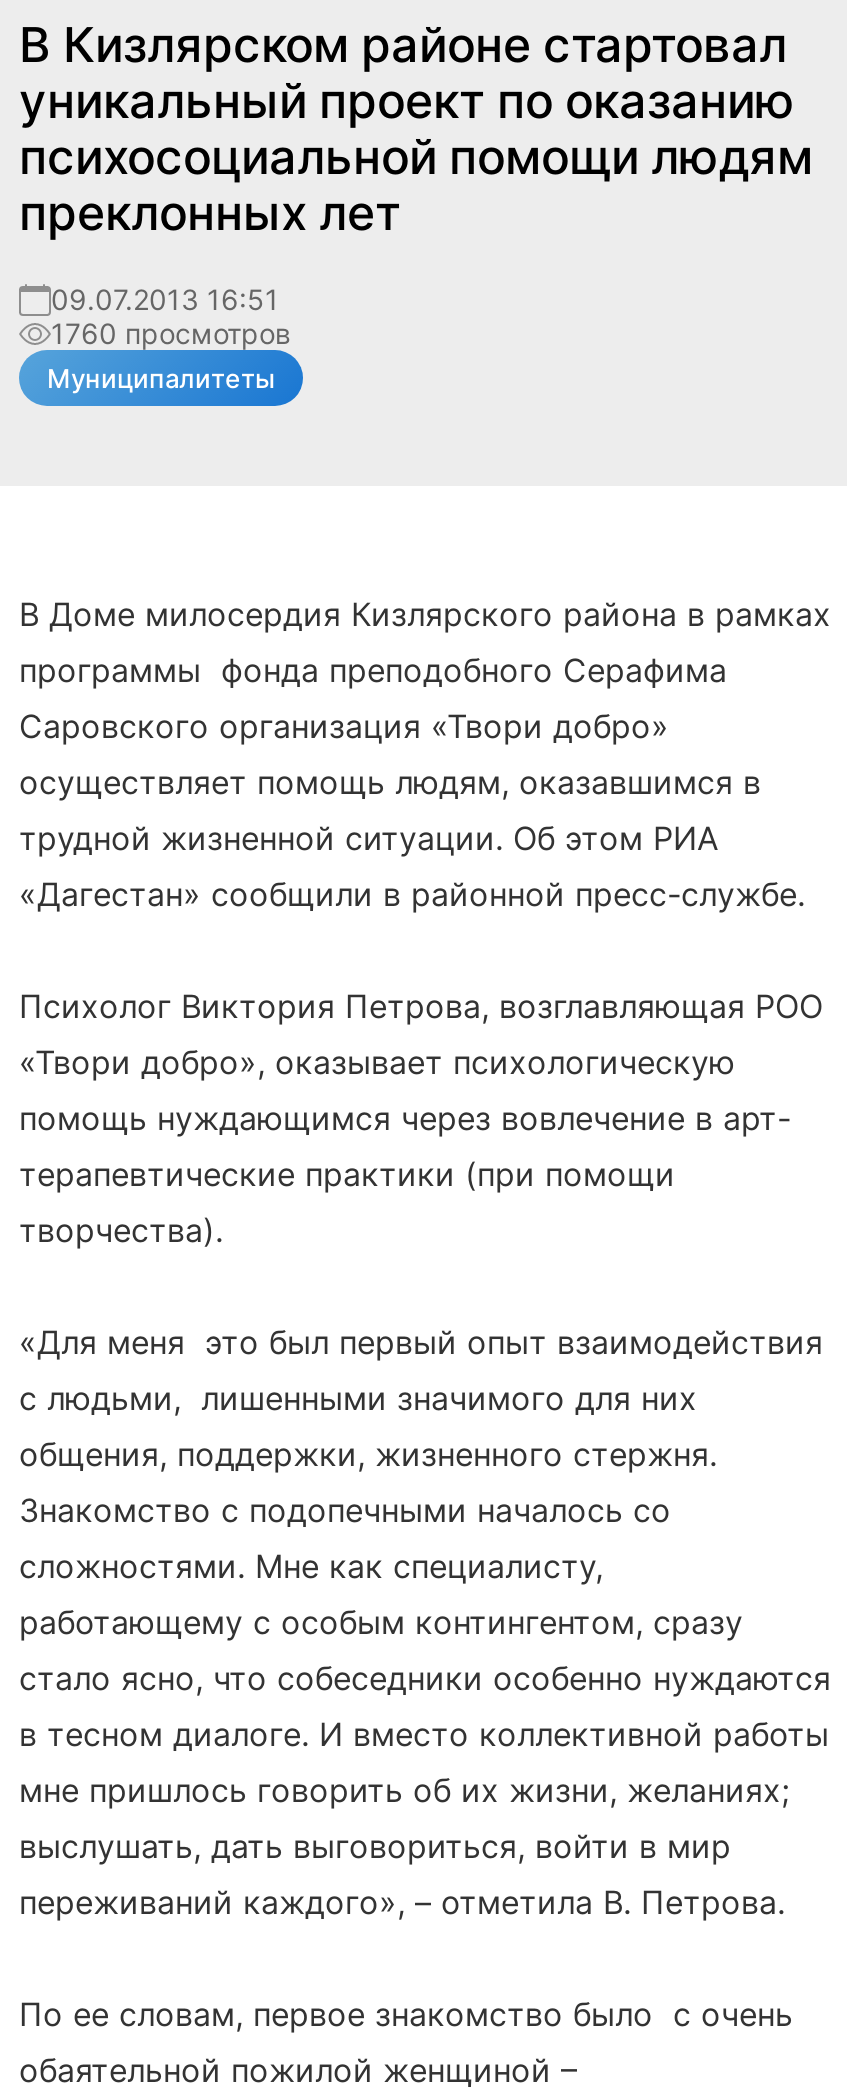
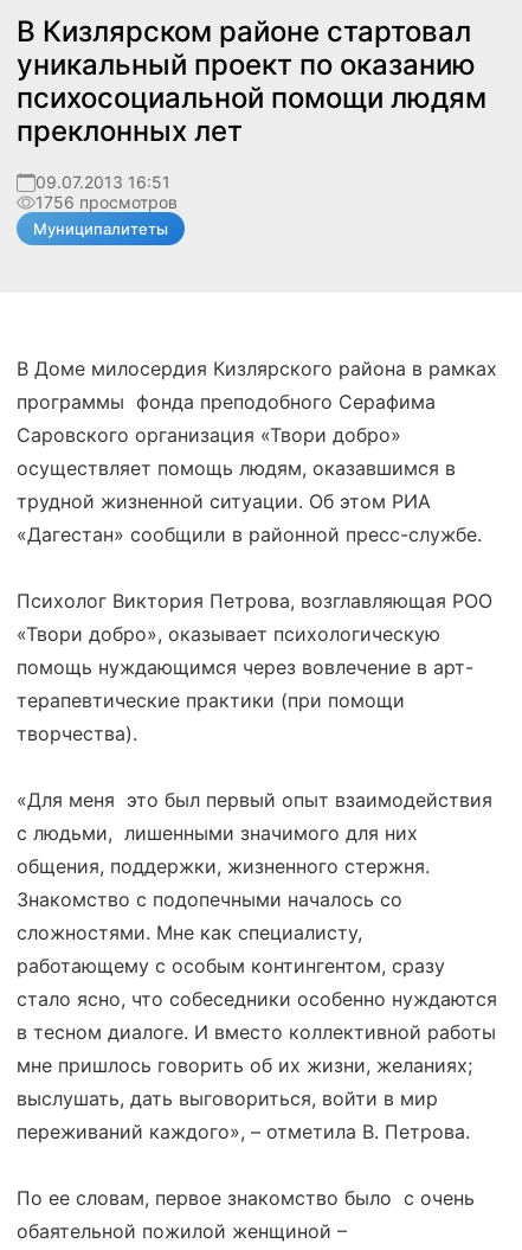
[51,316,291,350] 1760 просмотров -> [36,192,178,212] 1756 просмотров

